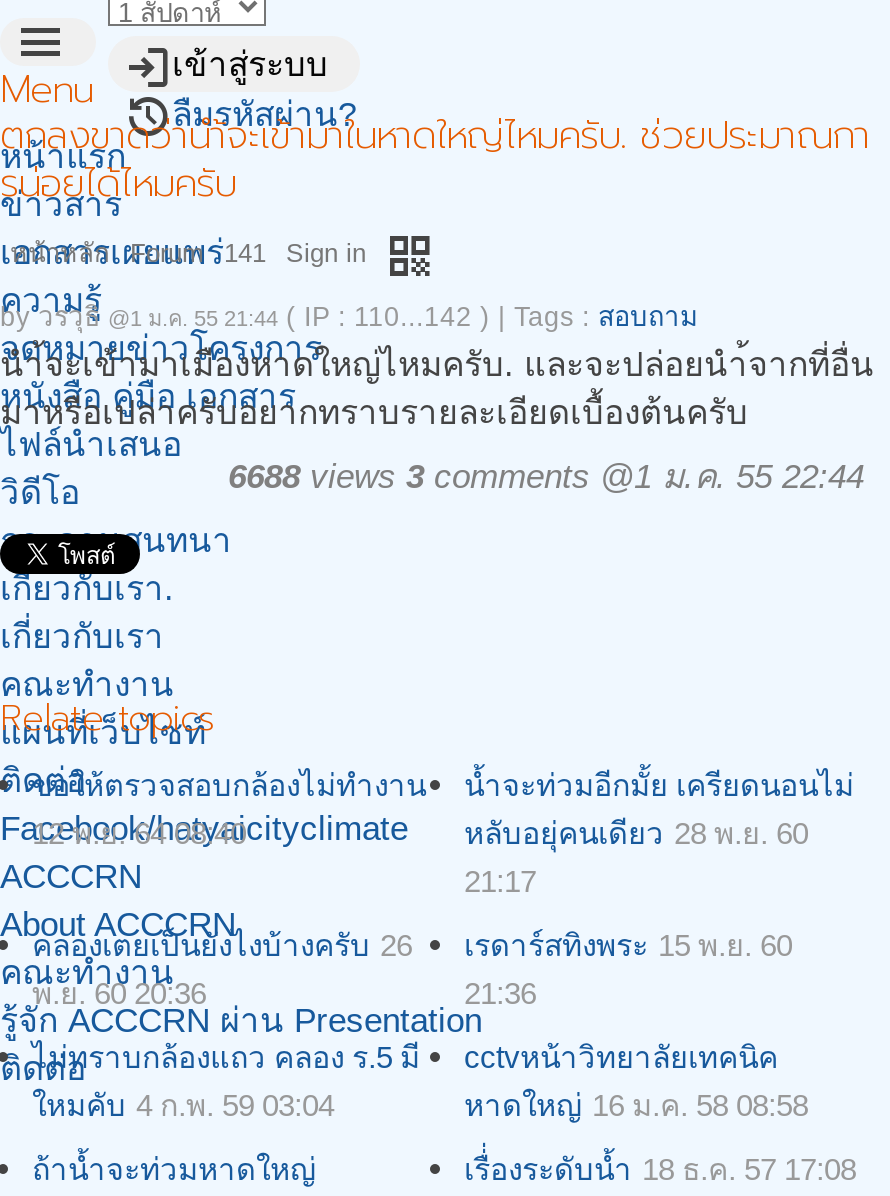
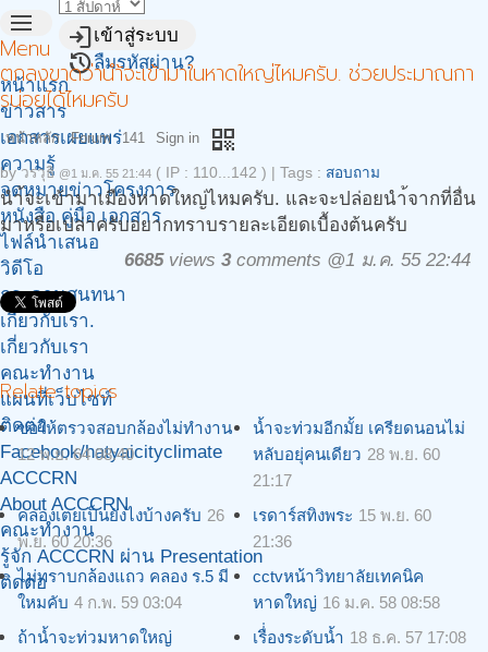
[228,458,864,496] 6688 views 3 comments @1 ม.ค. 55 22:44 -> [124,250,471,270] 6685 views 3 comments @1 ม.ค. 55 22:44

